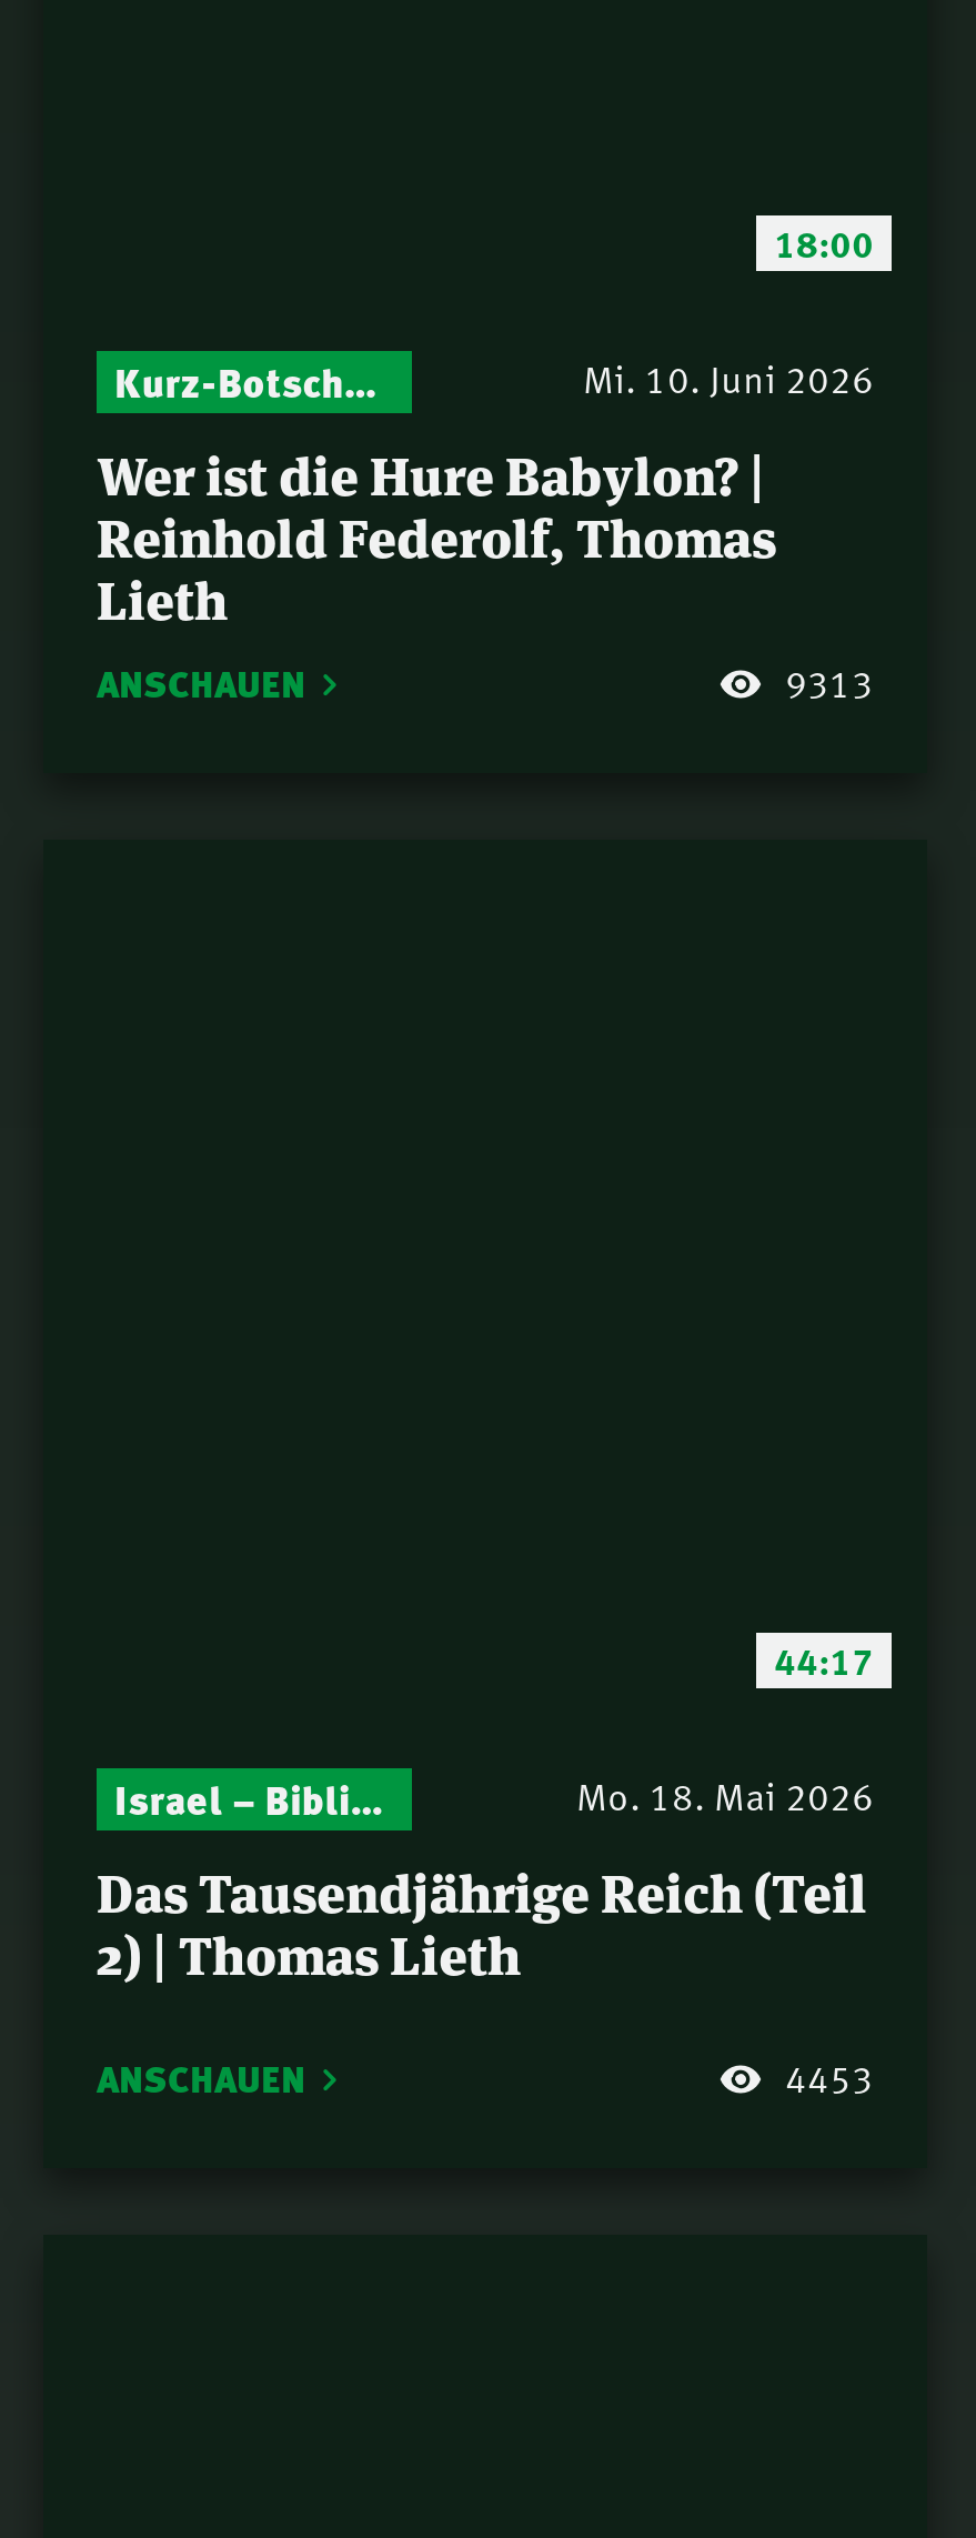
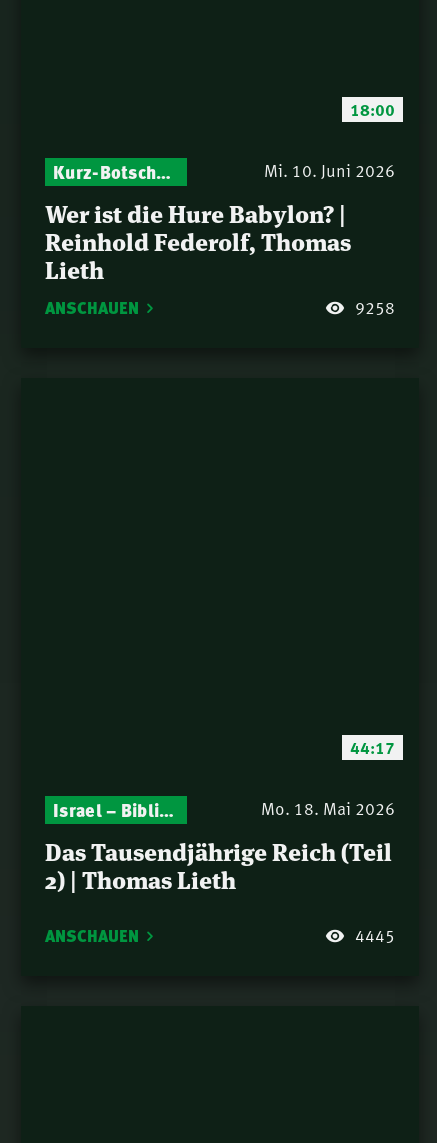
[785,655,874,708] 9313 -> [355,295,395,319] 9258
[785,2050,874,2103] 4453 -> [355,923,395,947] 4445

